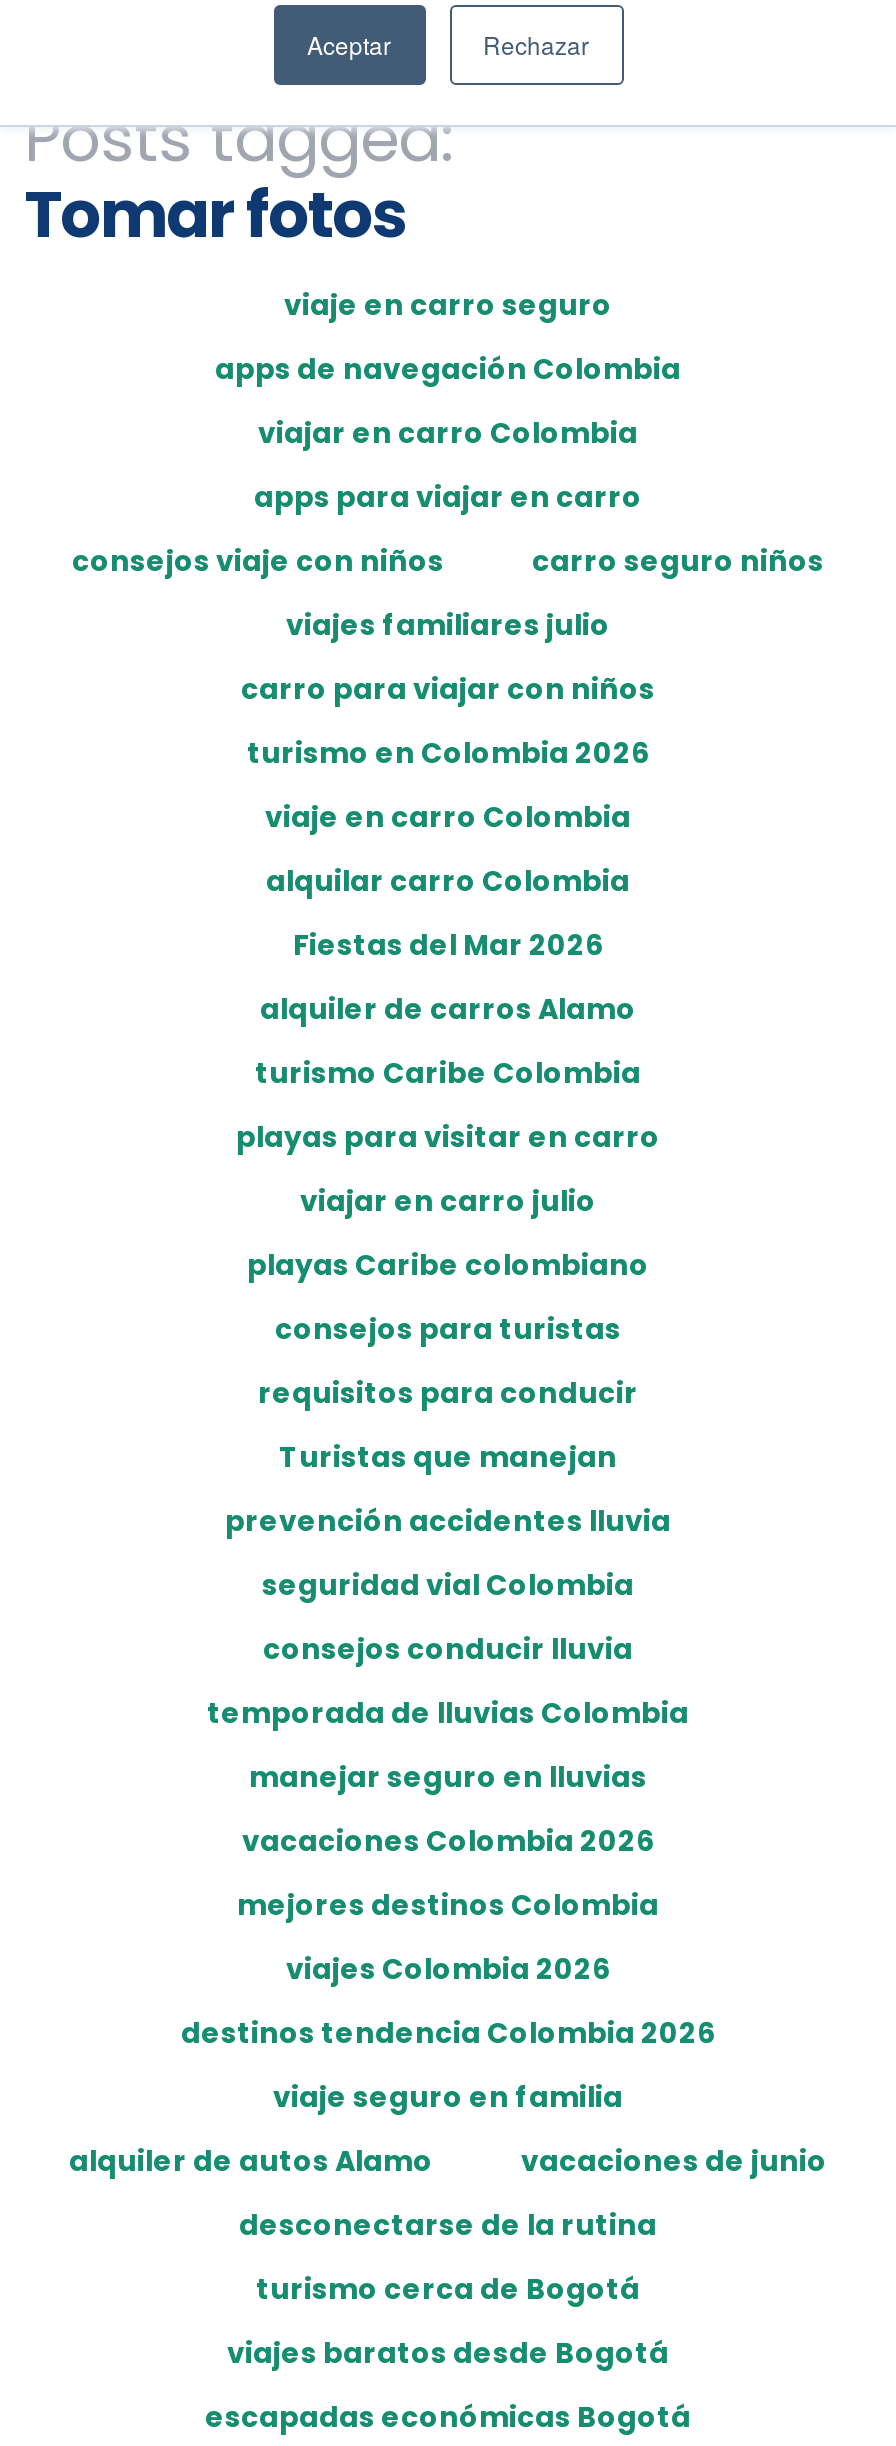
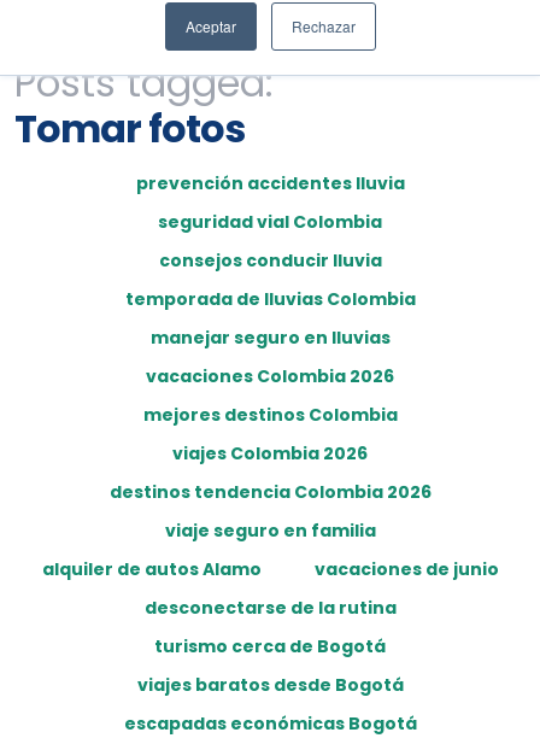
[72,285,824,1477] viaje en carro seguro | apps de navegación Colombia | viajar en carro Colombia | apps para viajar en carro | consejos viaje con niños | carro seguro niños | viajes familiares julio | carro para viajar con niños | turismo en Colombia 2026 | viaje en carro Colombia | alquilar carro Colombia | Fiestas del Mar 2026 | alquiler de carros Alamo | turismo Caribe Colombia | playas para visitar en carro | viajar en carro julio | playas Caribe colombiano | consejos para turistas | requisitos para conducir | Turistas que manejan -> none

